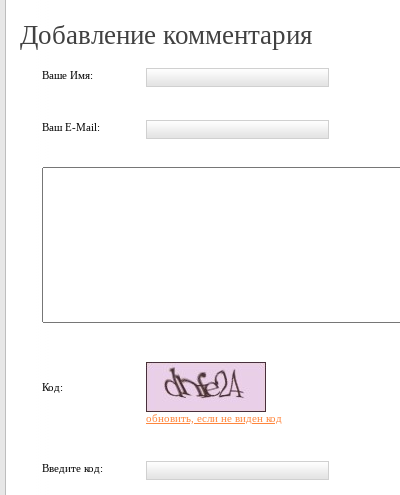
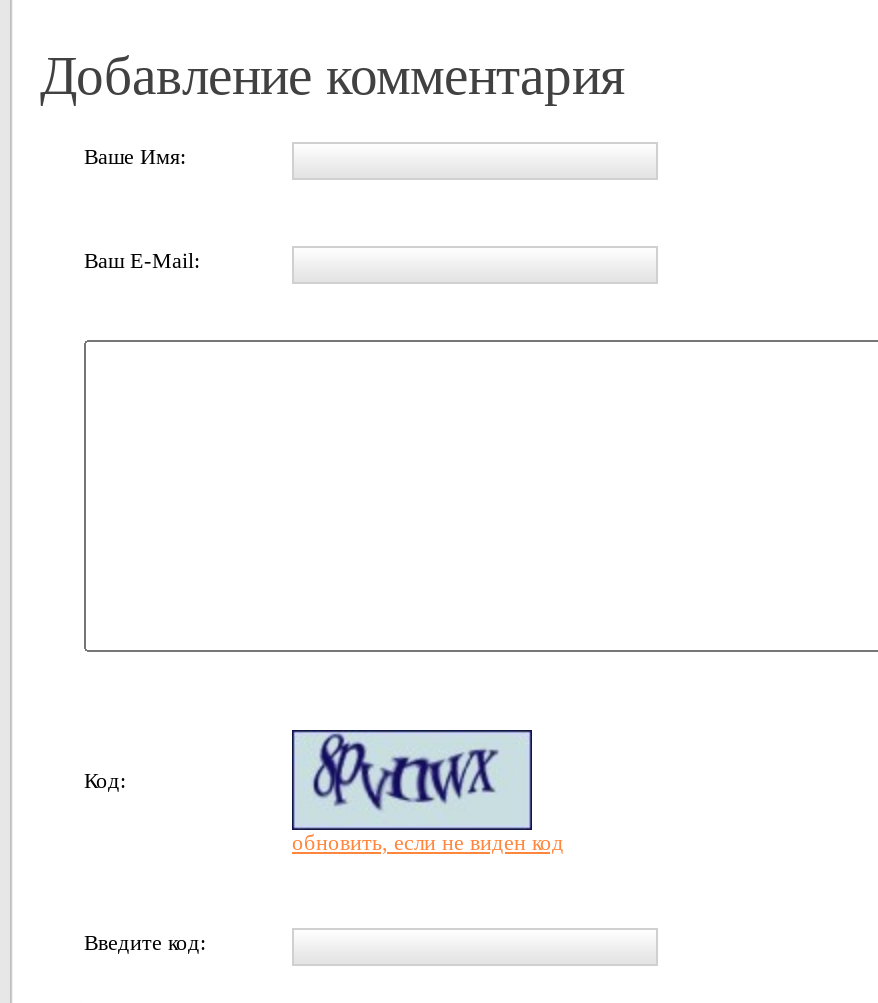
[146,362,266,410] [image] -> [292,730,532,826] [image]

